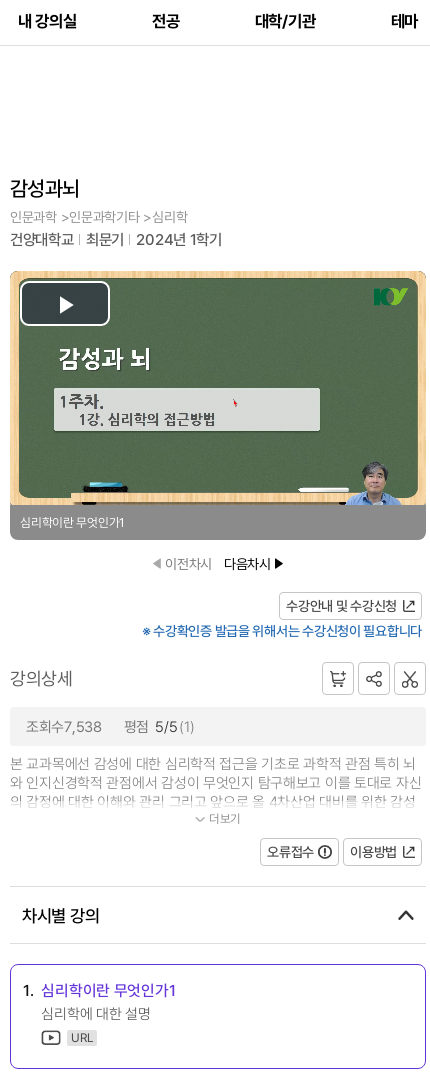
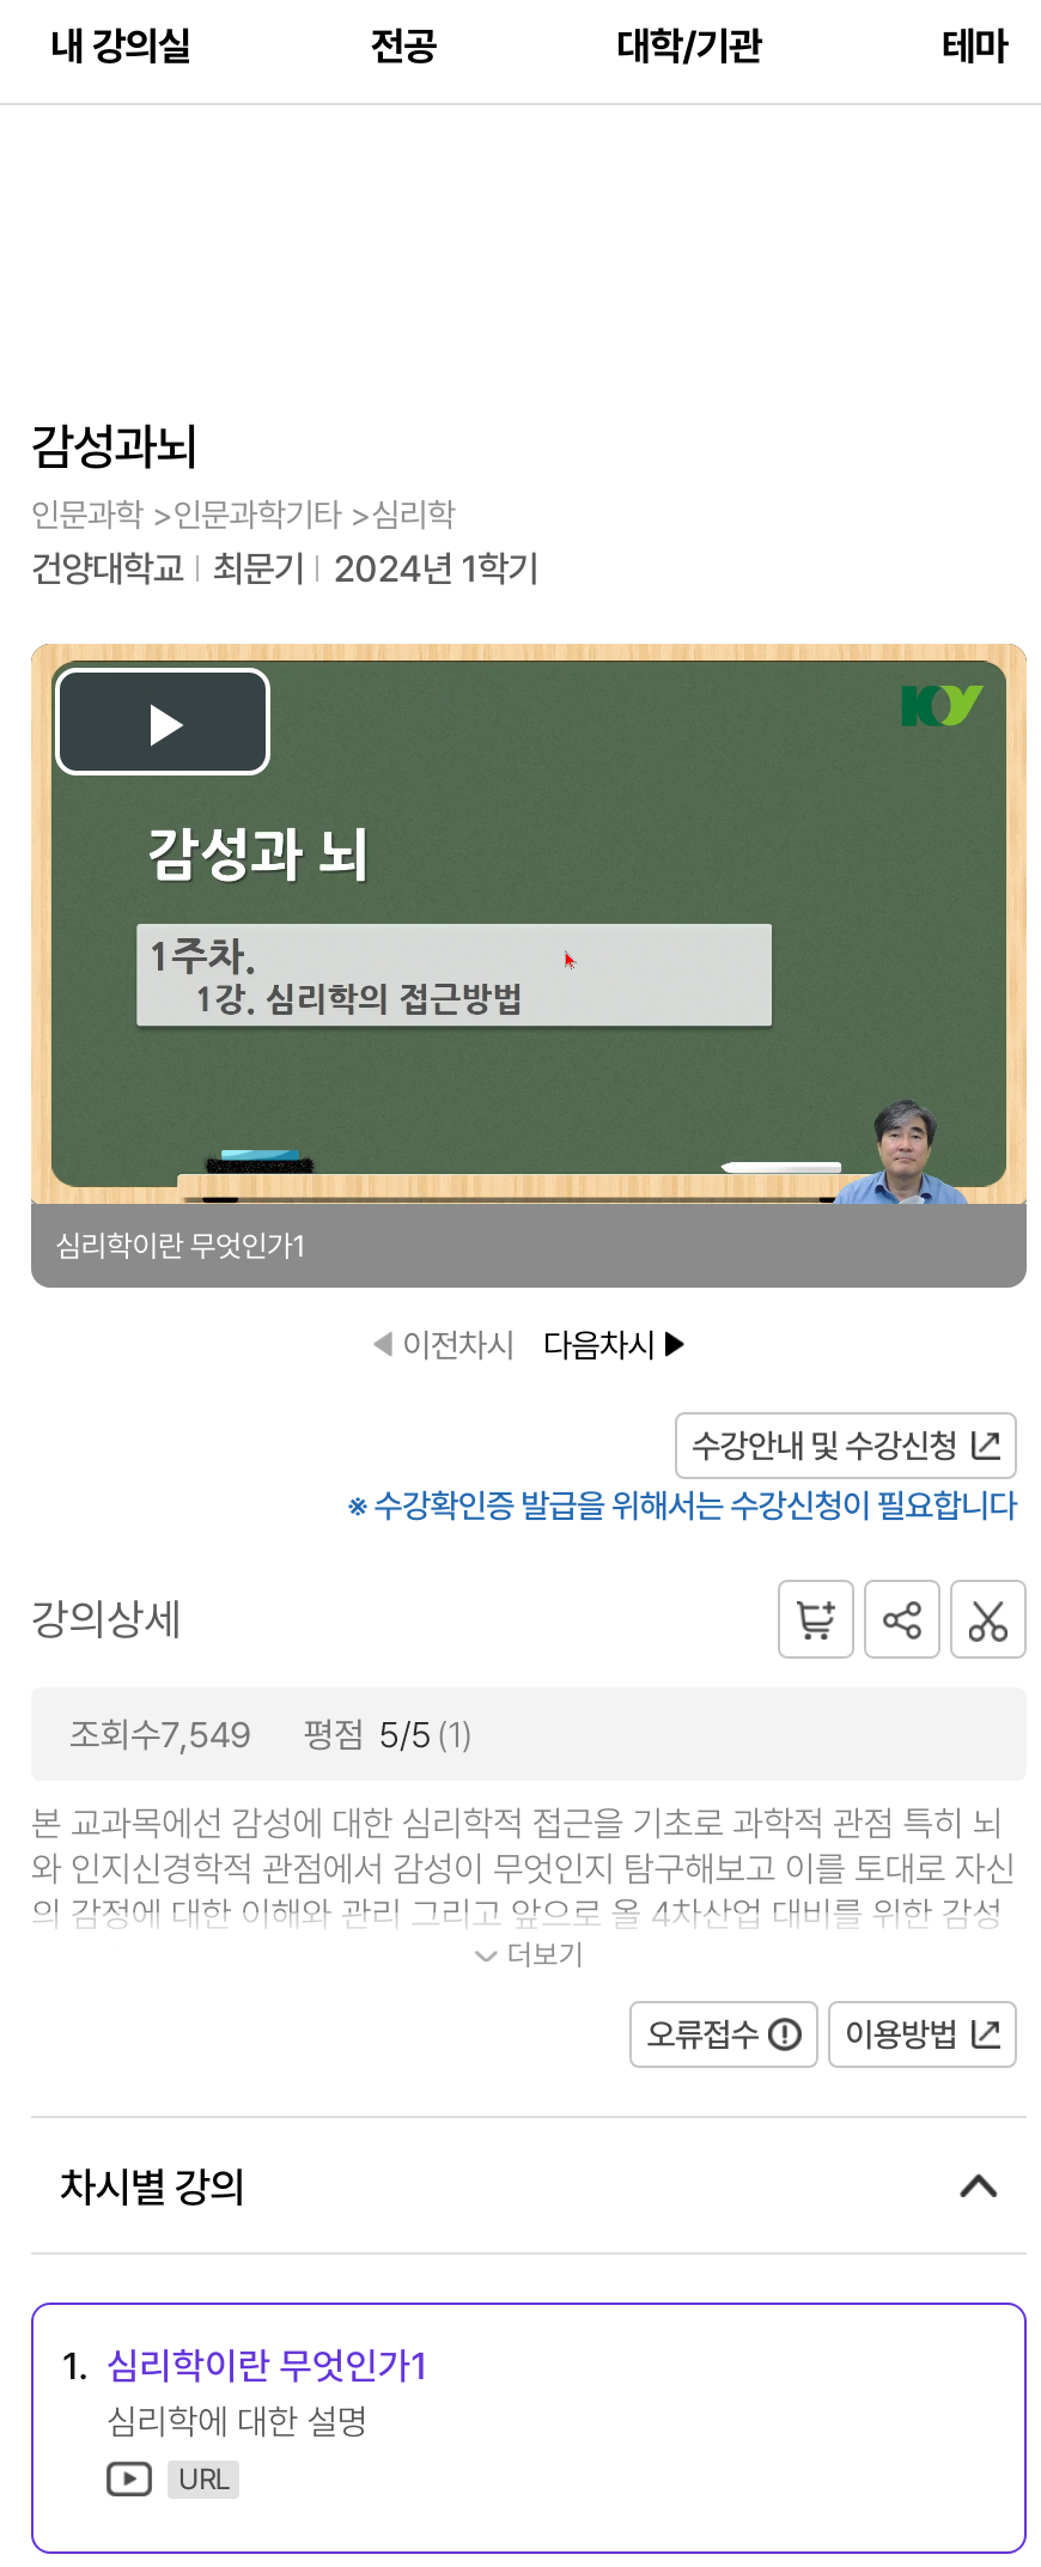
[26,716,195,736] 조회수7,538 평점 5/5 (1) -> [69,1708,473,1756] 조회수7,549 평점 5/5 (1)

